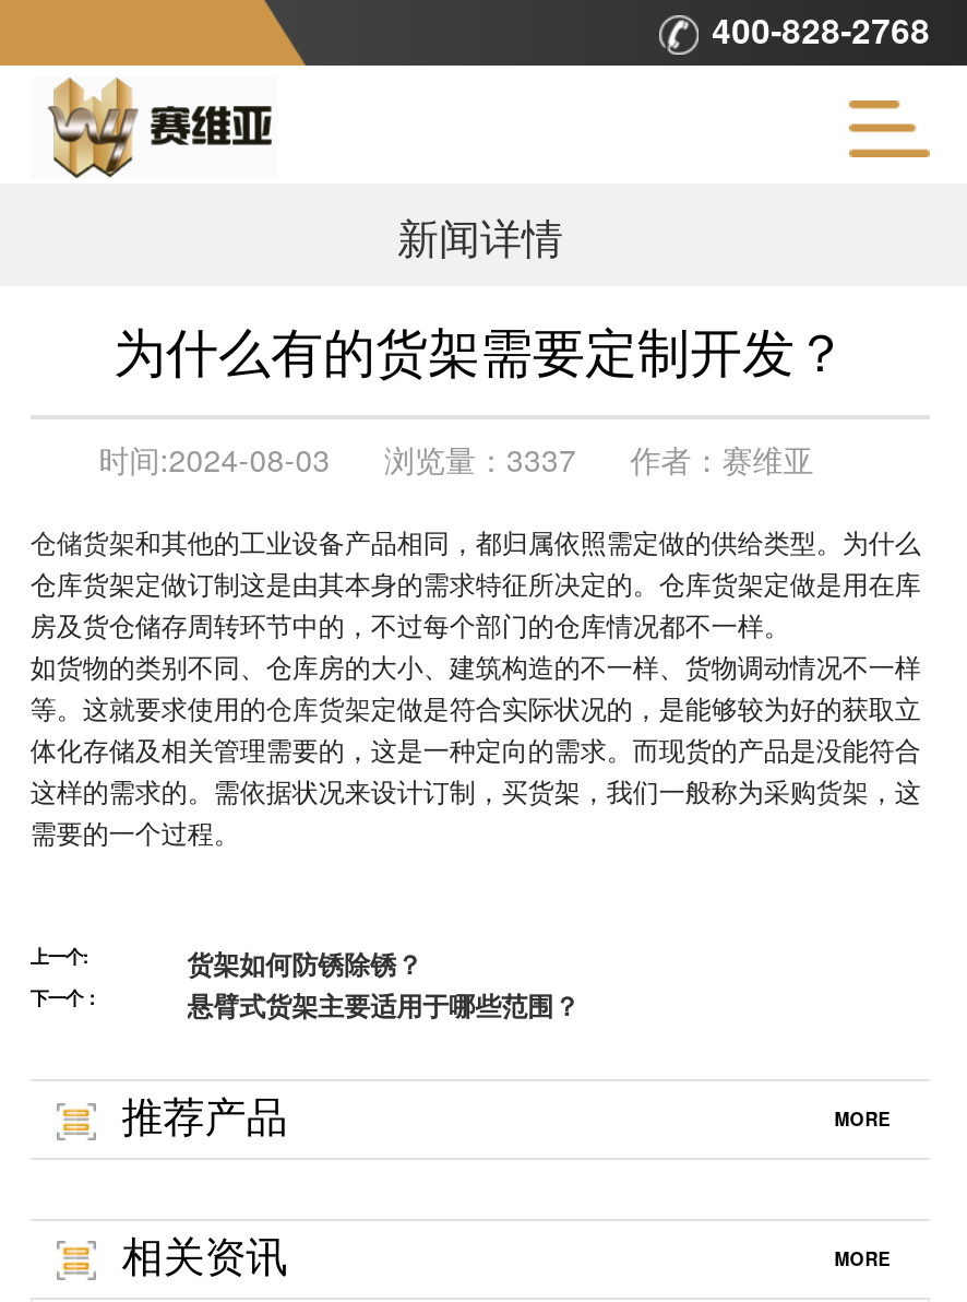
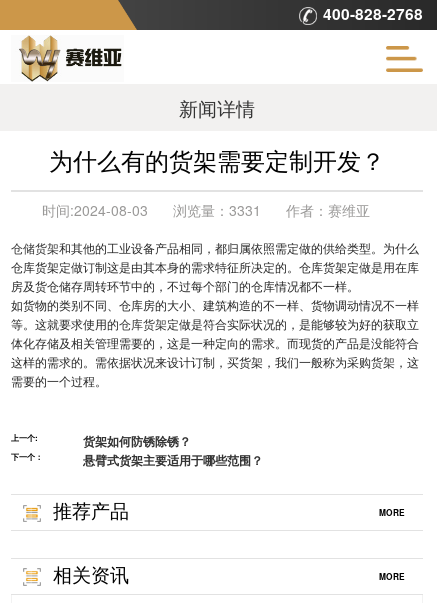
[99,438,814,482] 时间:2024-08-03 浏览量：3337 作者：赛维亚 -> [42,200,370,220] 时间:2024-08-03 浏览量：3331 作者：赛维亚

